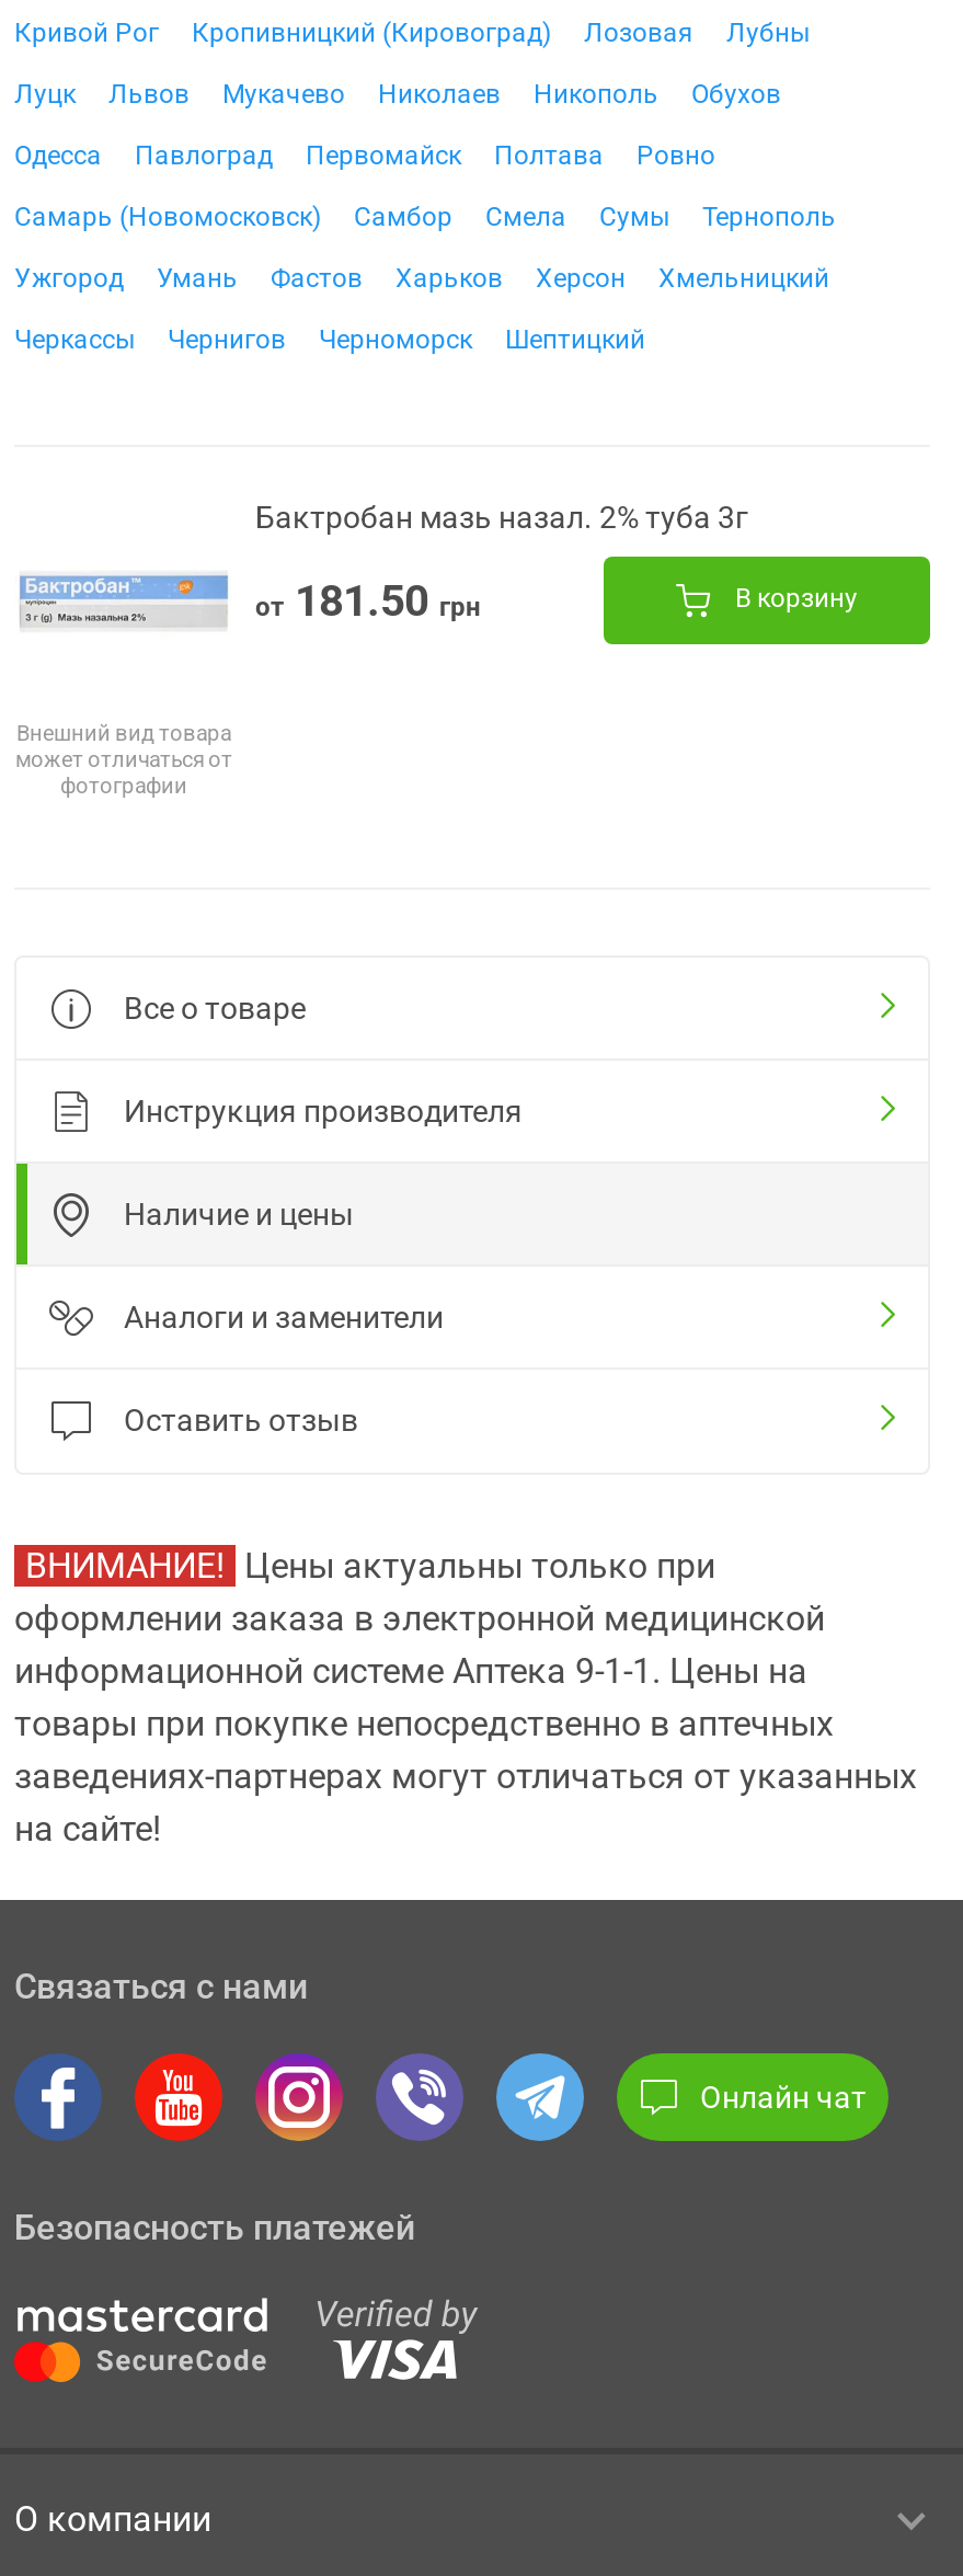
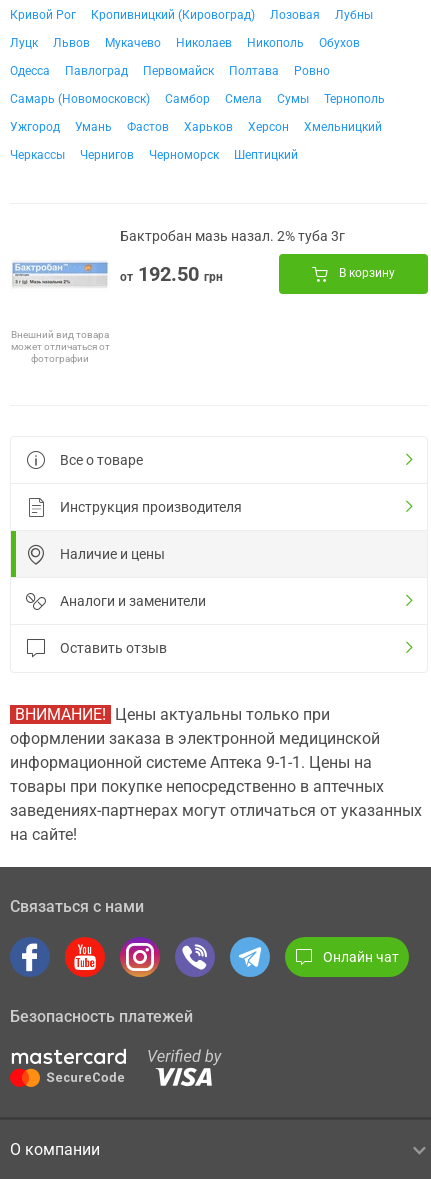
[255,573,481,626] от 181.50 грн -> [120,261,223,285] от 192.50 грн

